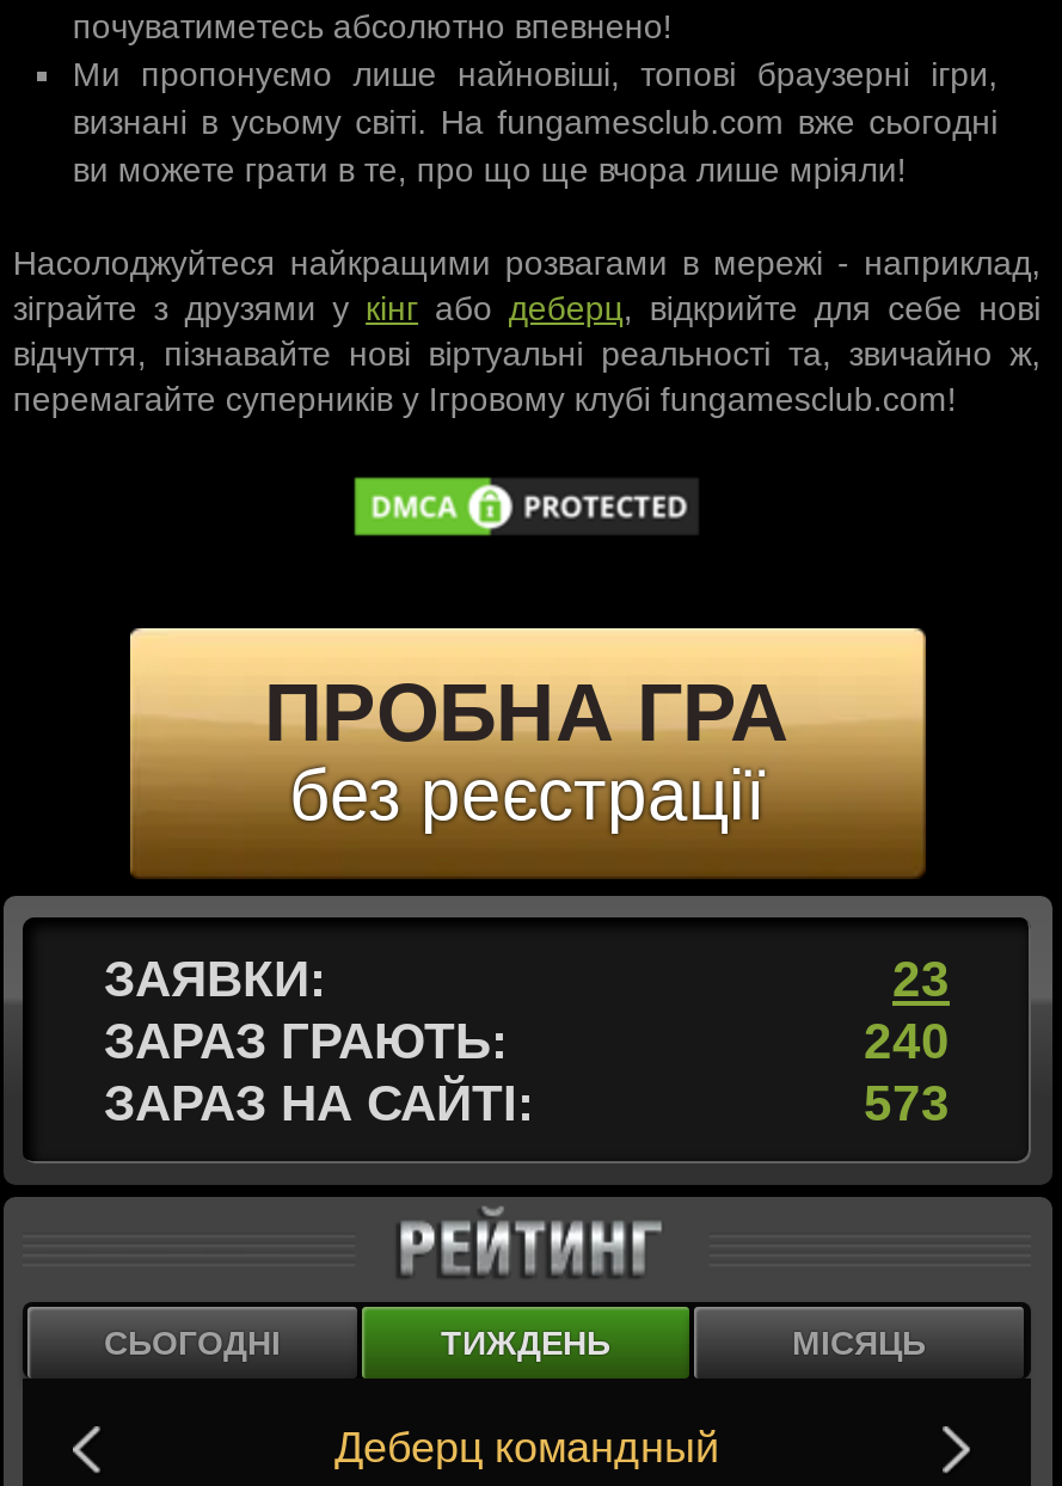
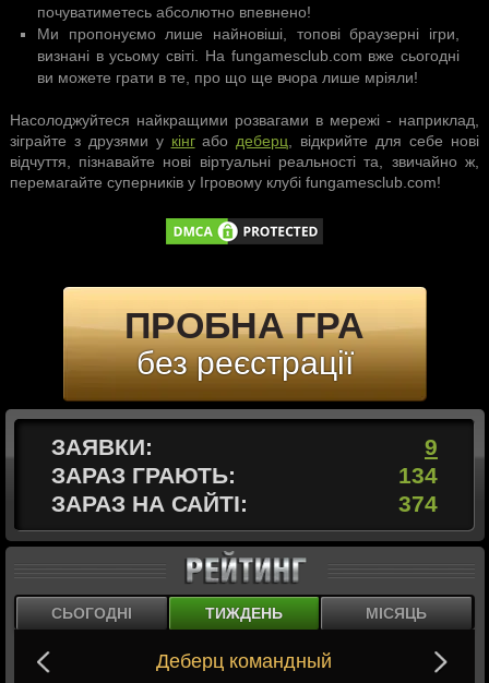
[892,951,950,1006] 23 -> [425,434,438,459] 9
[864,1013,950,1068] 240 -> [398,463,438,488] 134
[864,1075,950,1130] 573 -> [398,491,438,516] 374

